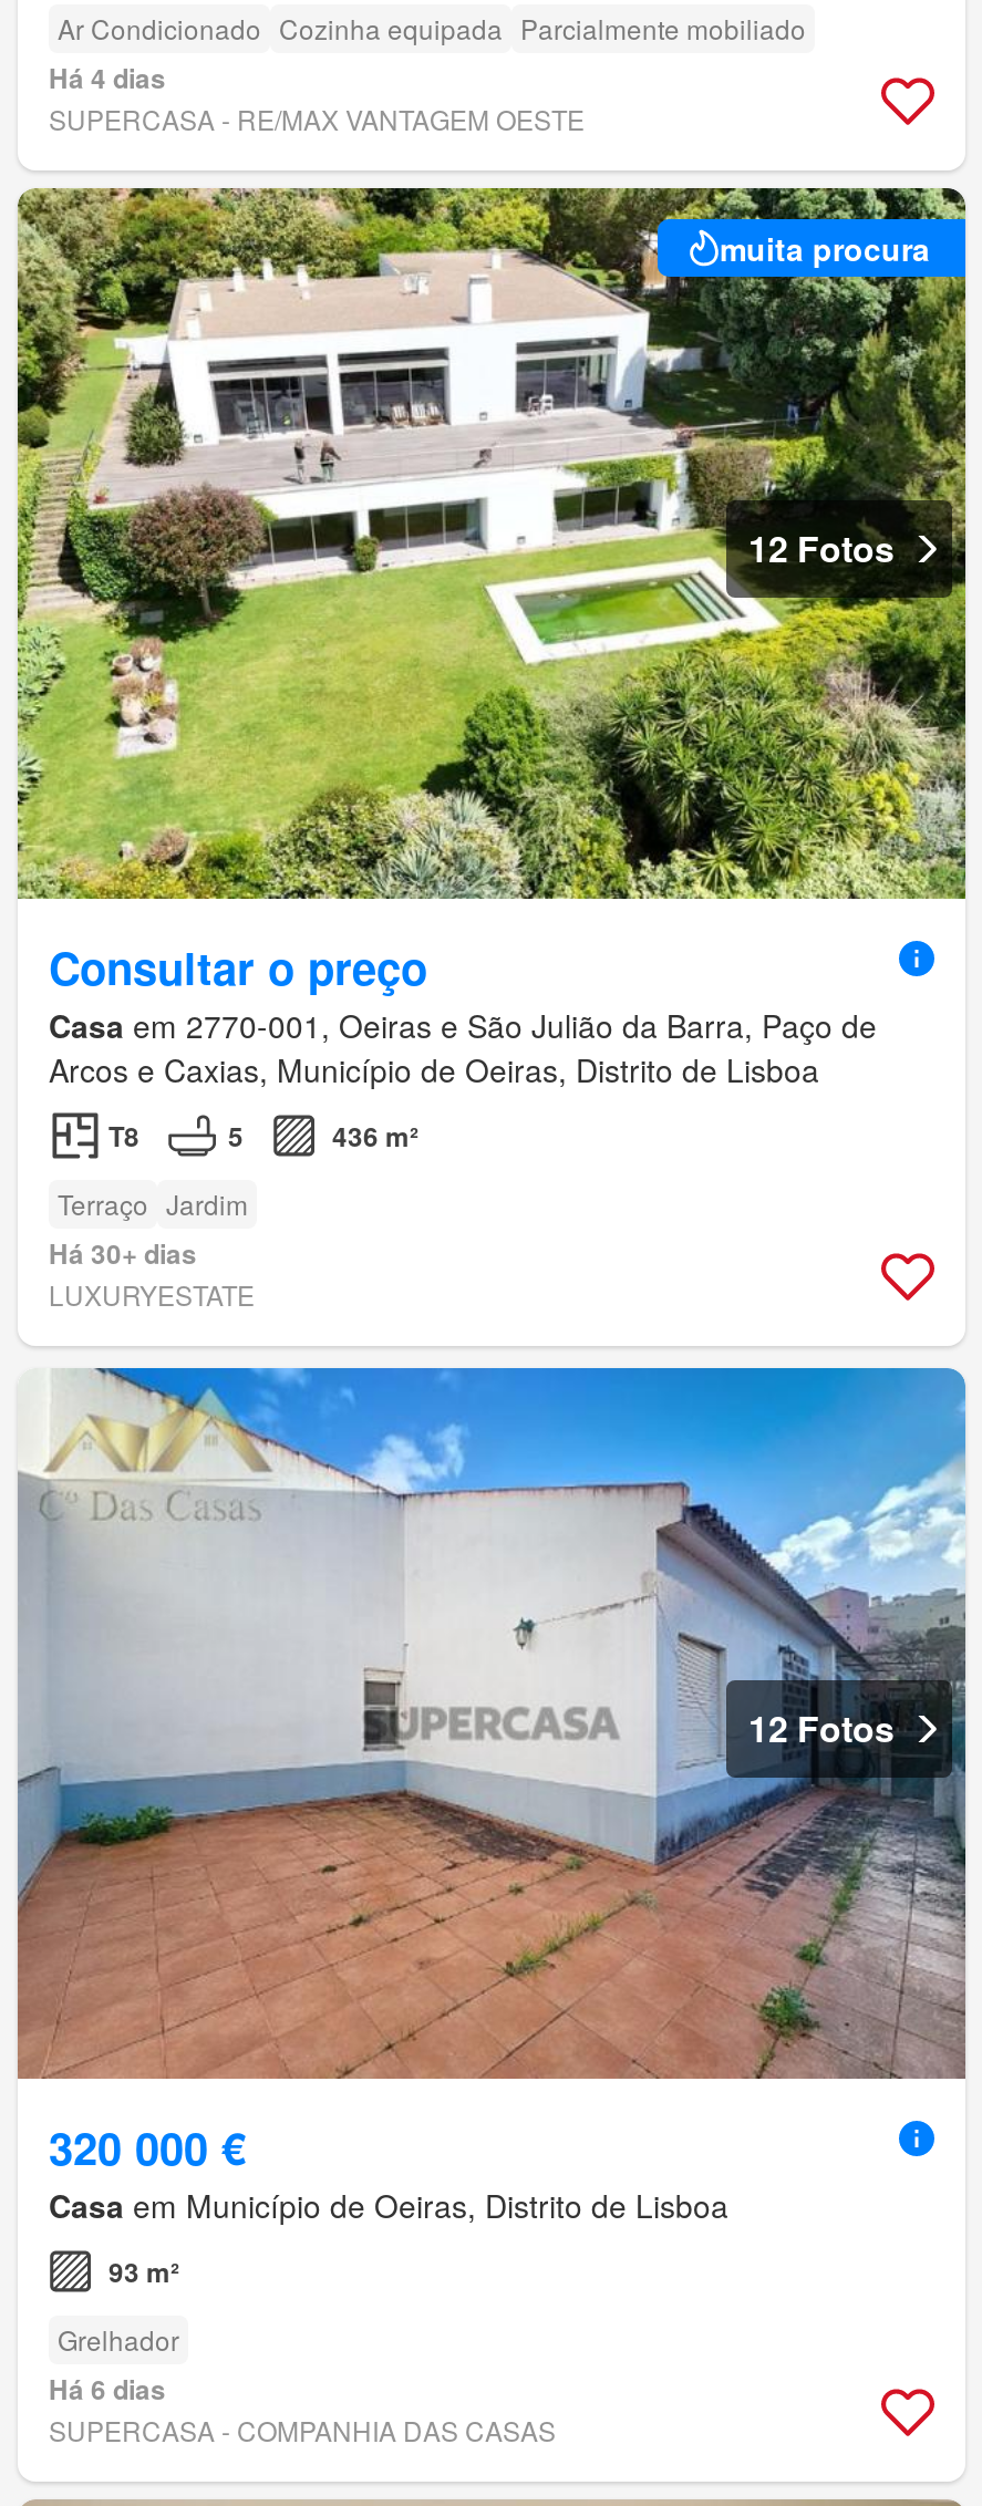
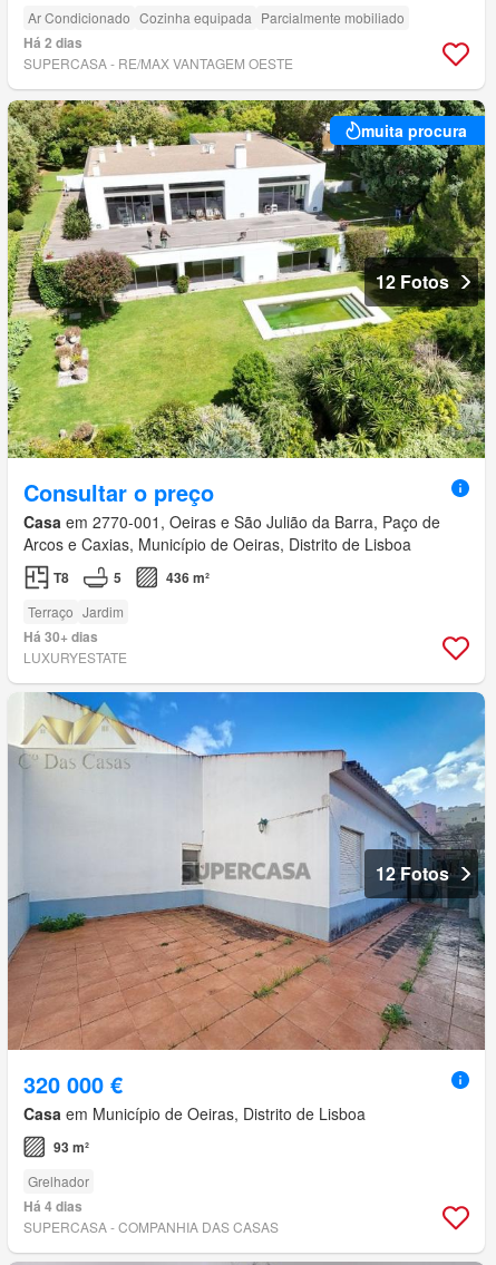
[49,58,166,98] Há 4 dias -> [23,33,82,53] Há 2 dias
[49,2370,166,2409] Há 6 dias -> [23,1196,82,1216] Há 4 dias

